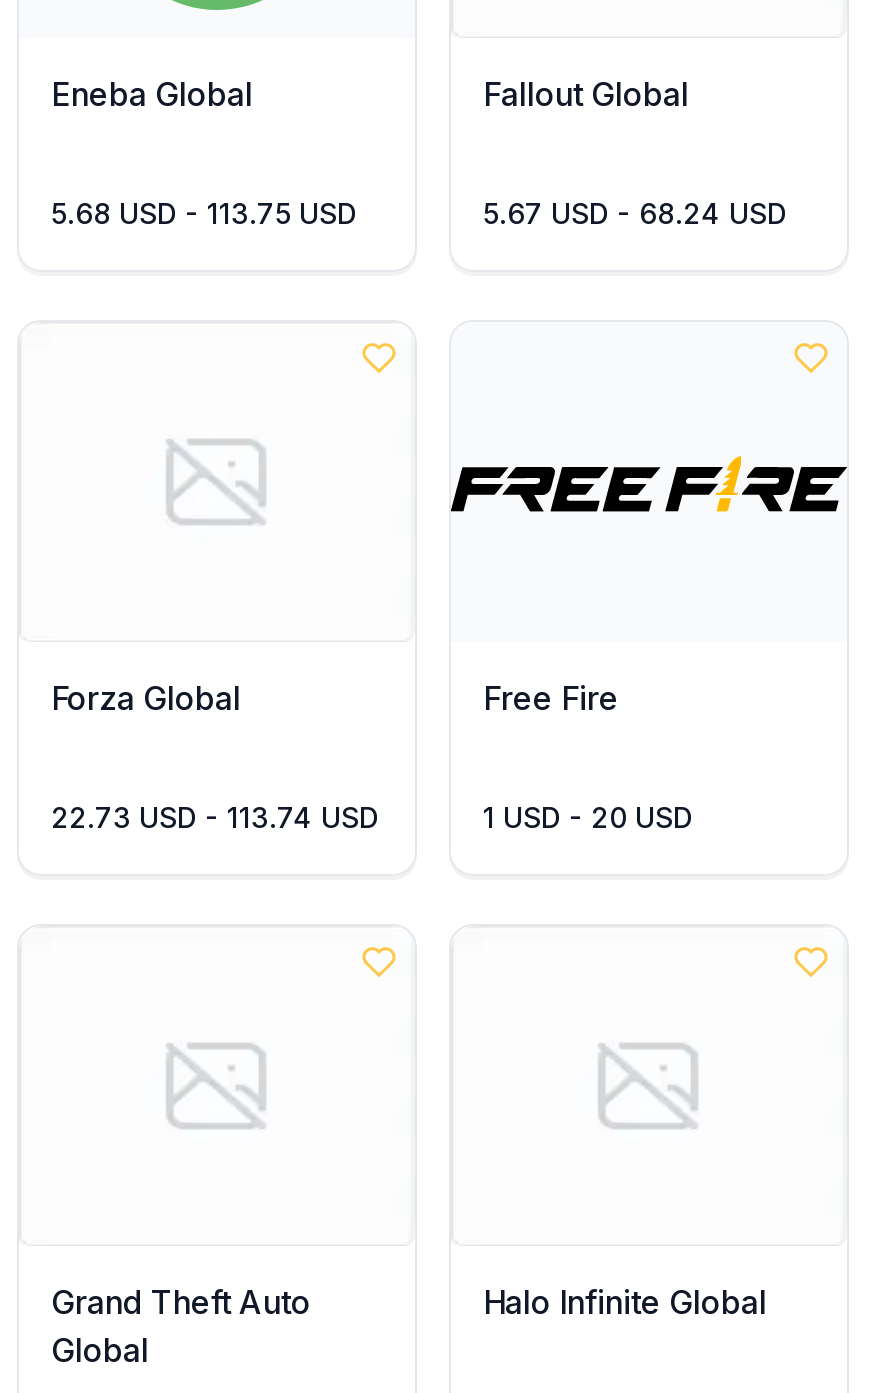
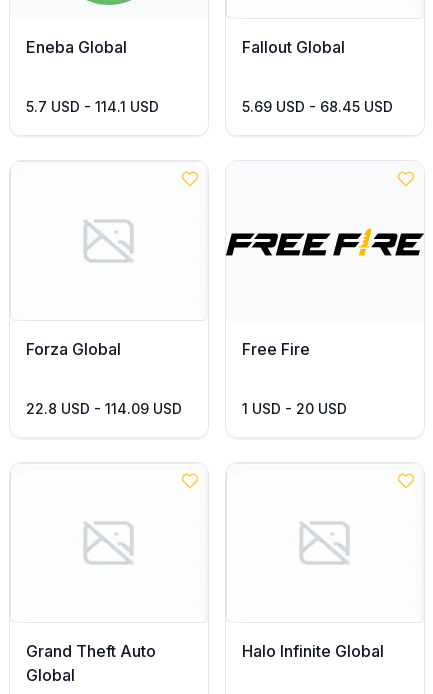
[51,196,357,230] 5.68 USD - 113.75 USD -> [26,98,159,115] 5.7 USD - 114.1 USD
[483,196,787,230] 5.67 USD - 68.24 USD -> [242,98,393,115] 5.69 USD - 68.45 USD
[51,800,379,834] 22.73 USD - 113.74 USD -> [26,400,182,417] 22.8 USD - 114.09 USD

